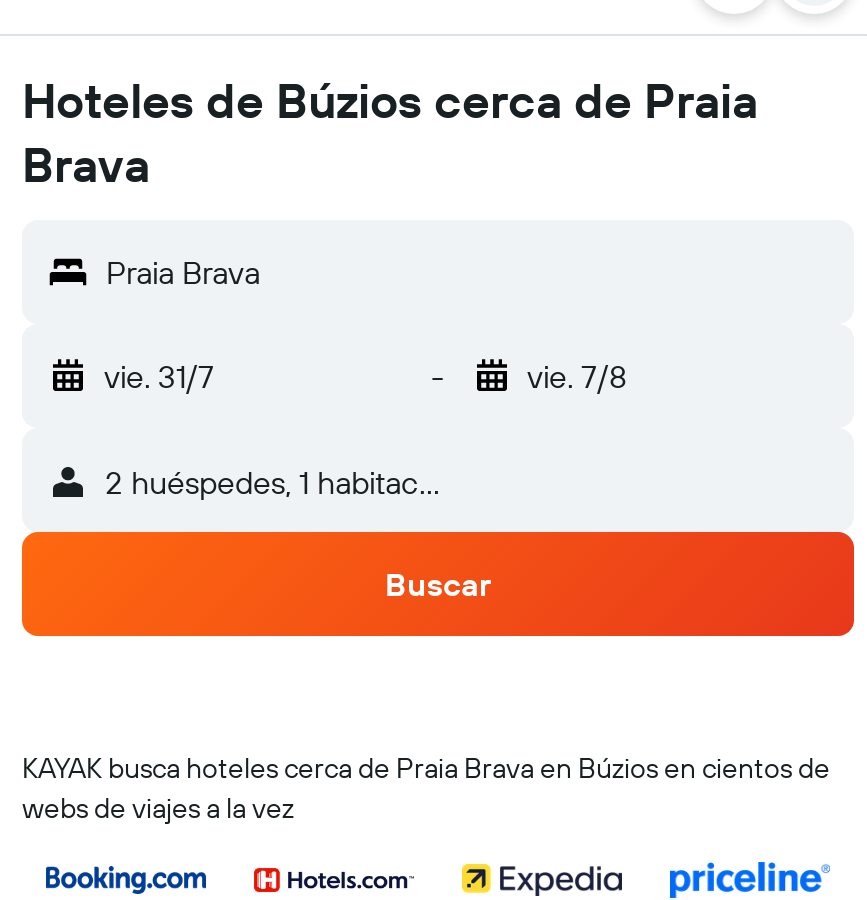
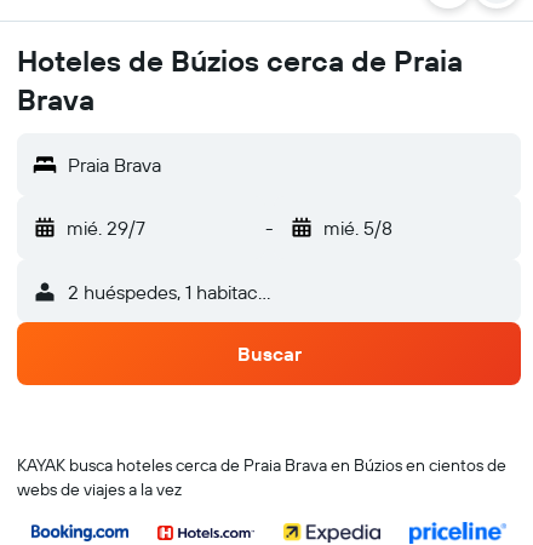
[104,356,214,396] vie. 31/7 -> [67,216,145,240] mié. 29/7
[527,356,627,396] vie. 7/8 -> [323,216,392,240] mié. 5/8

